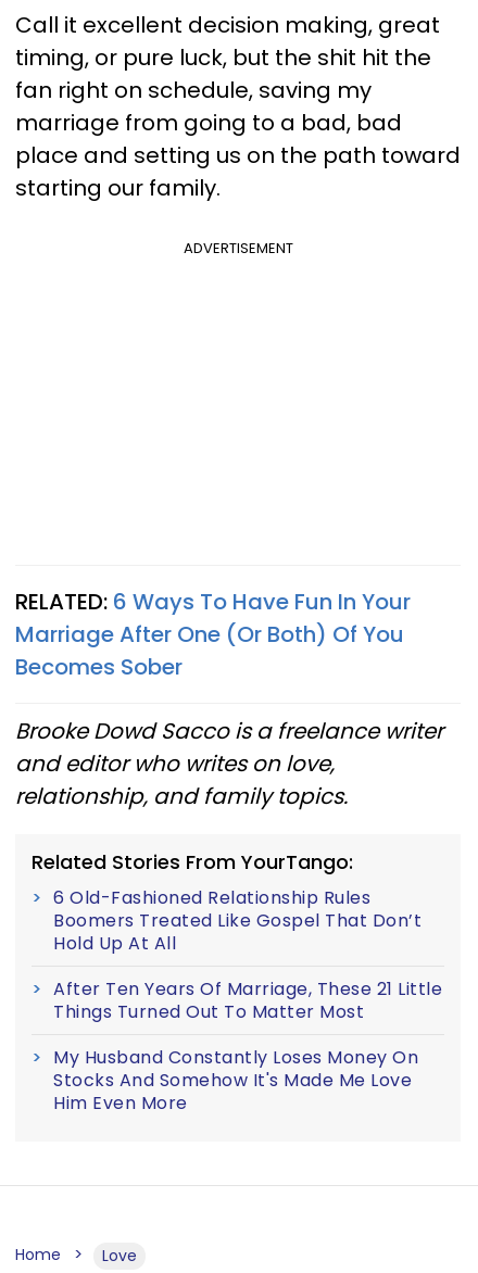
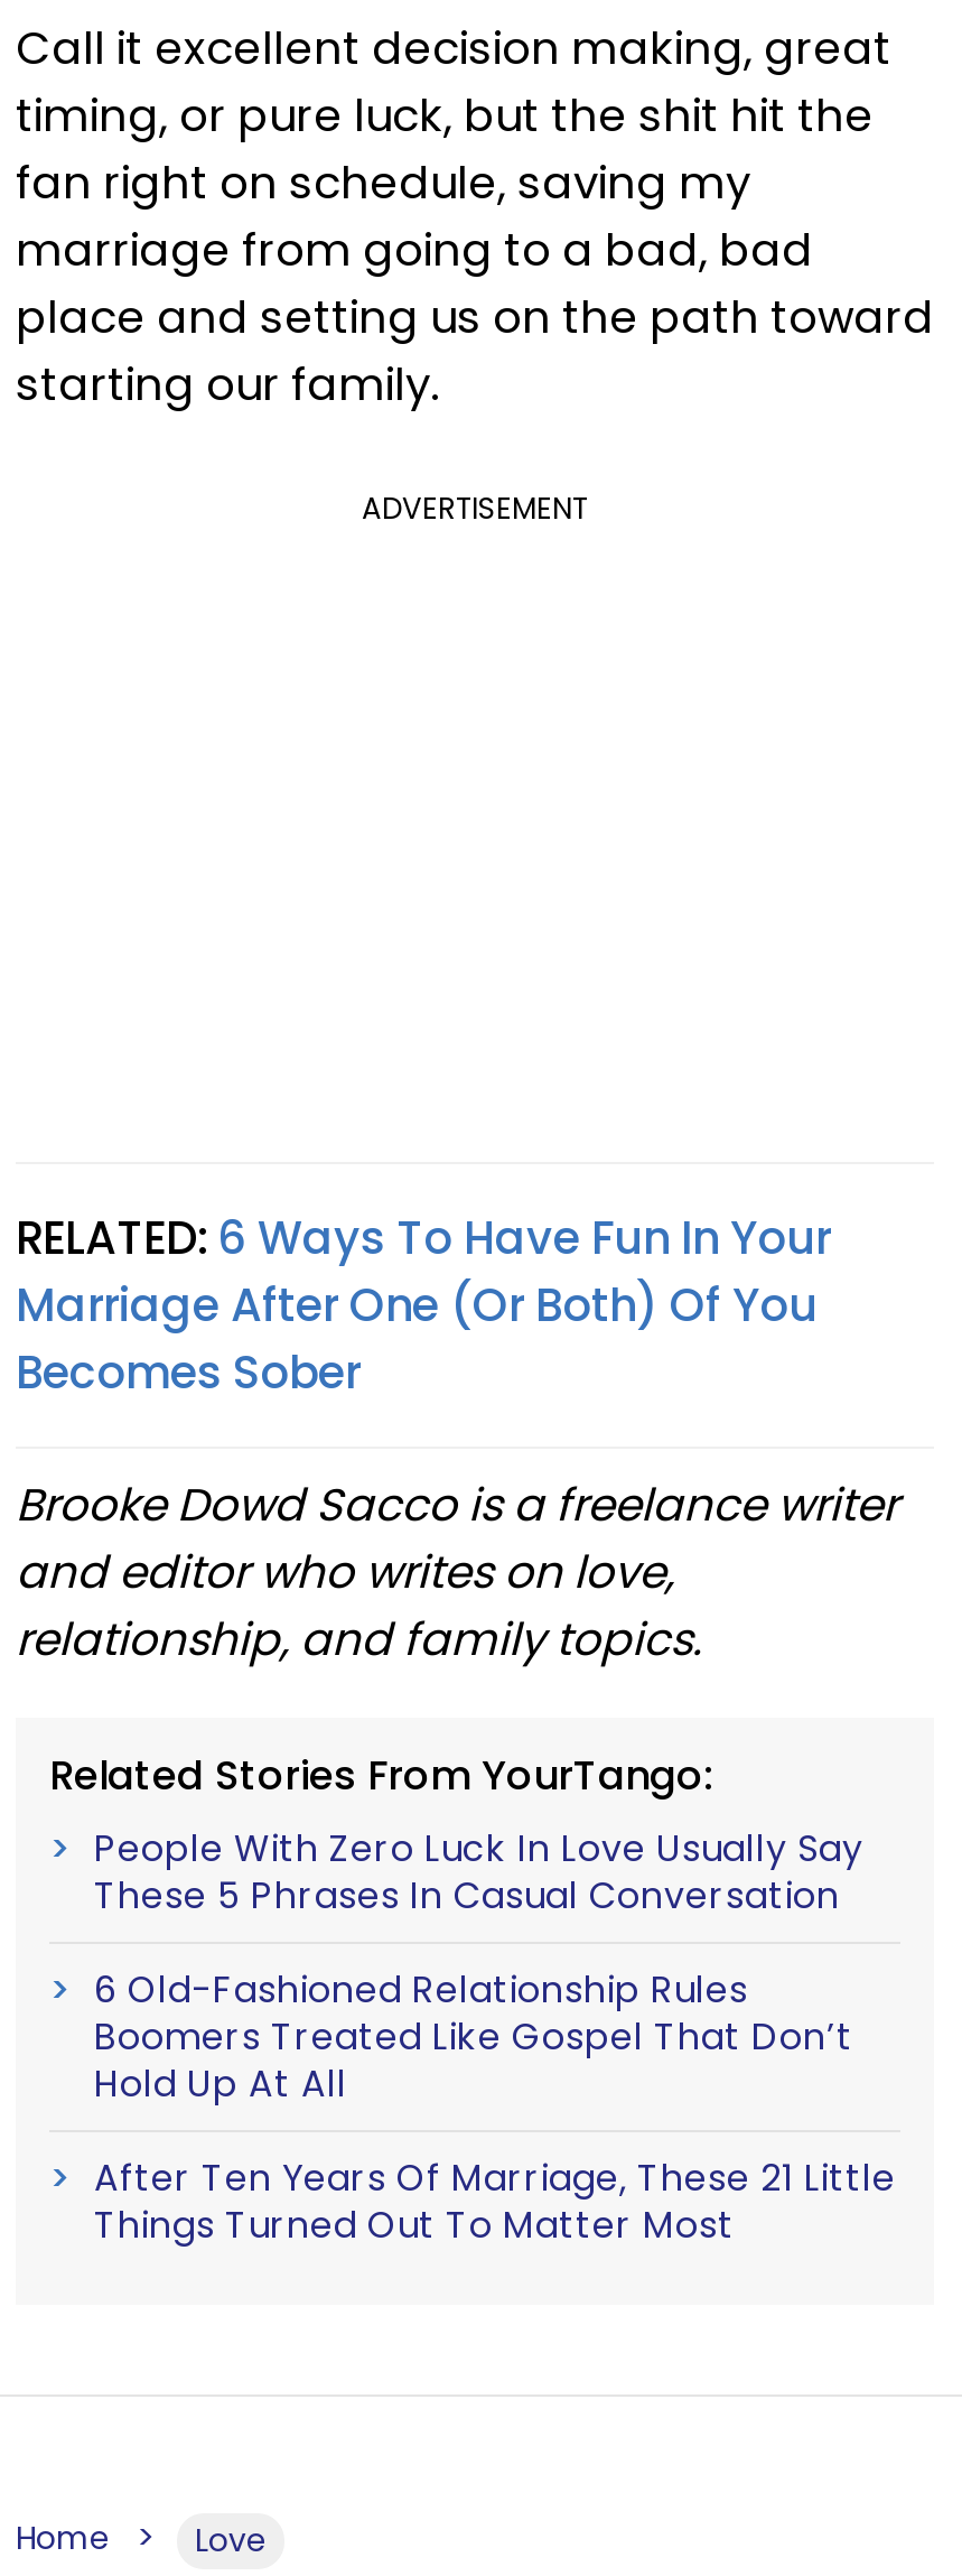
none -> [94,1822,863,1921] People With Zero Luck In Love Usually Say | These 5 Phrases In Casual Conversation
moved [53,885,442,1024] -> [94,1963,896,2250]: 6 Old-Fashioned Relationship Rules | Boomers Treated Like Gospel That Don’t | Hold Up At All | After Ten Years Of Marriage, These 21 Little | Things Turned Out To Matter Most
[53,1044,418,1115] My Husband Constantly Loses Money On | Stocks And Somehow It's Made Me Love | Him Even More -> none

